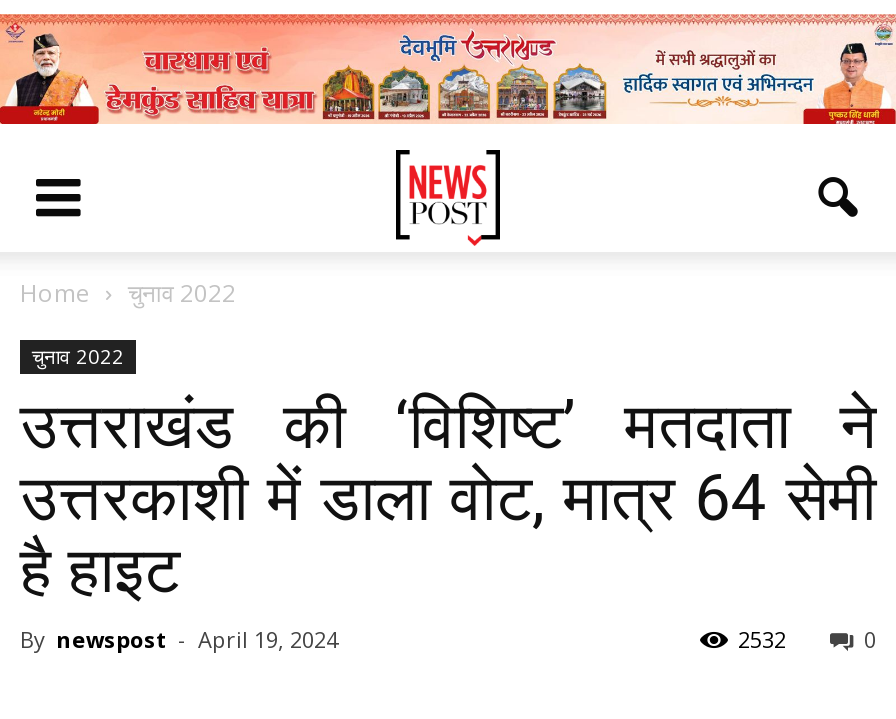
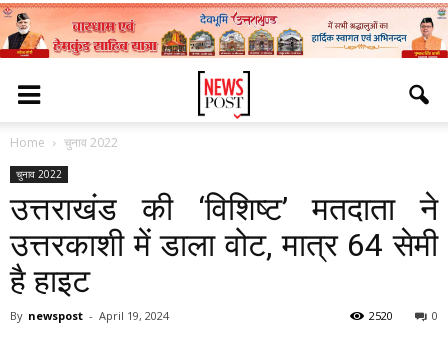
[738,624,786,654] 2532 -> [369,308,393,323] 2520

